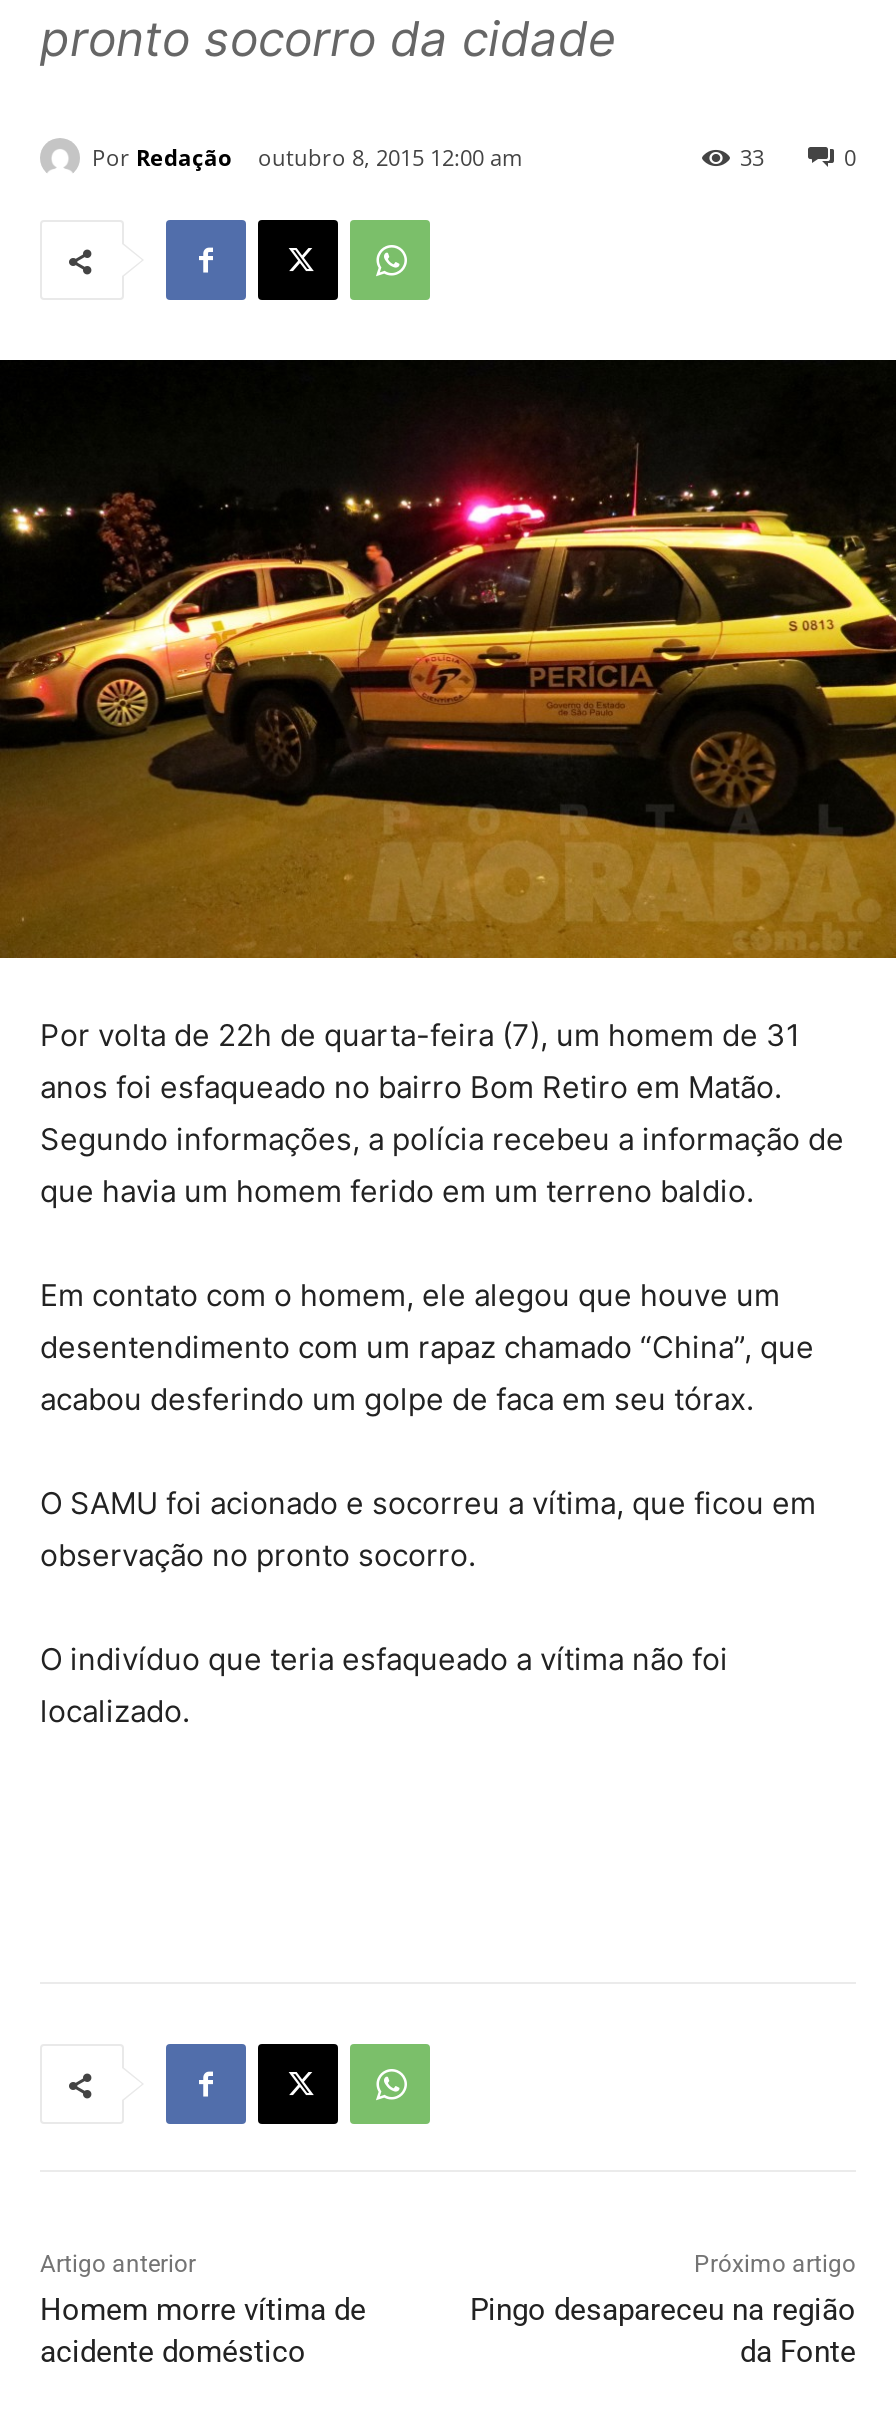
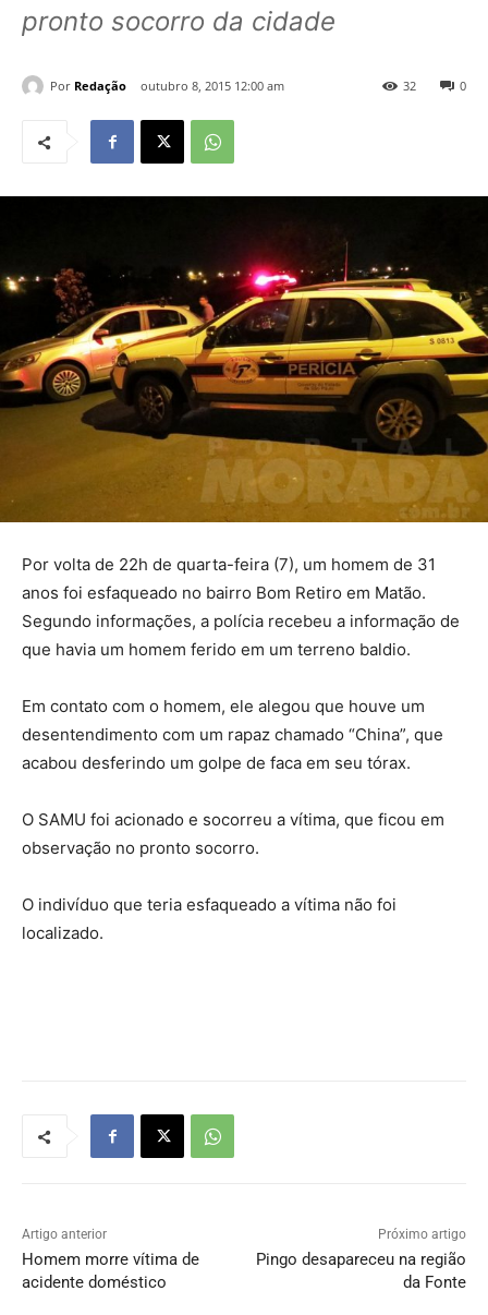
[740,142,764,172] 33 -> [403,78,416,94] 32

